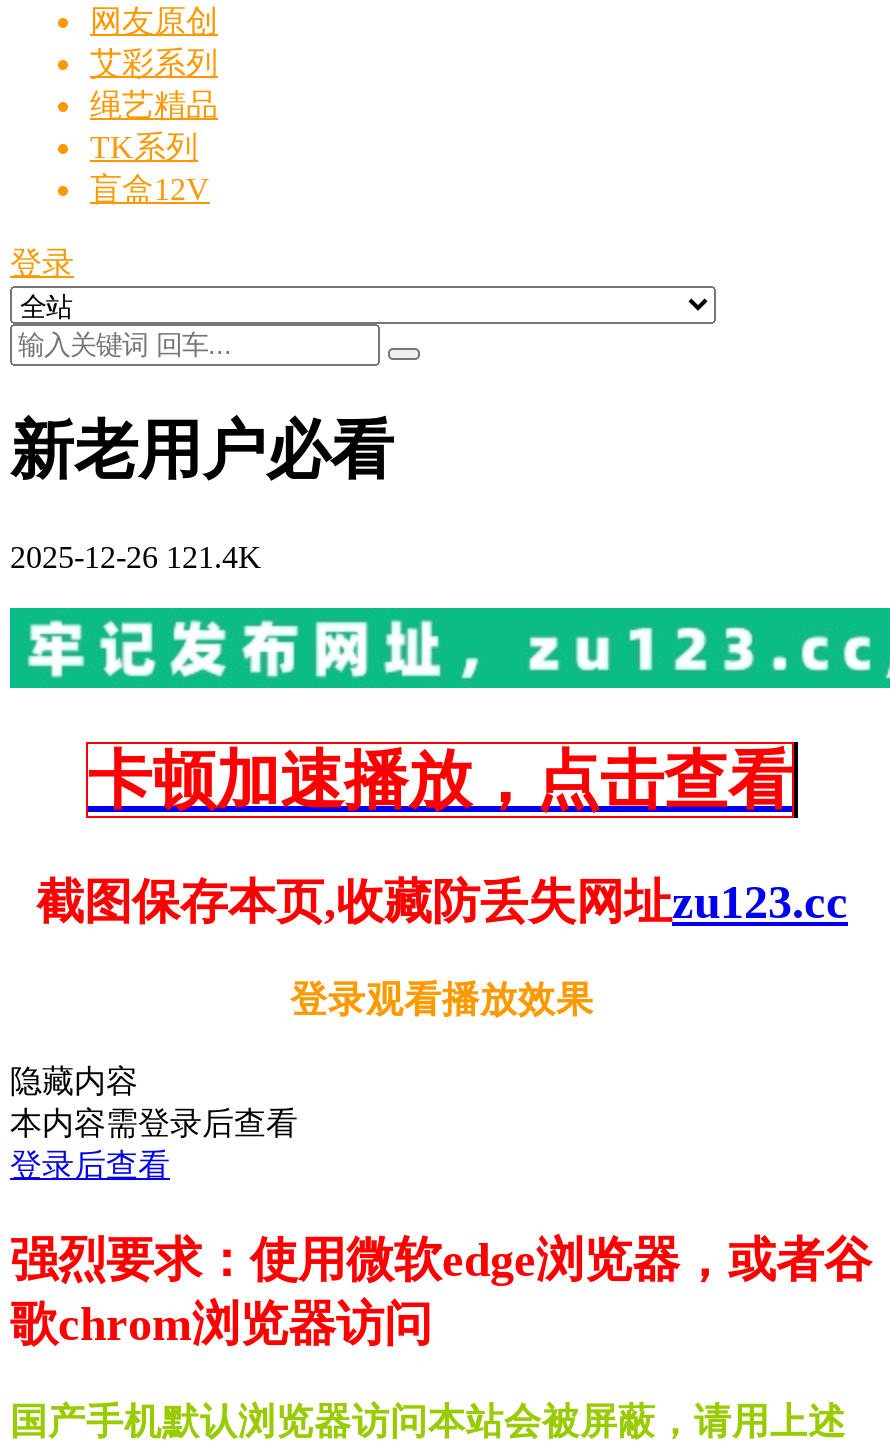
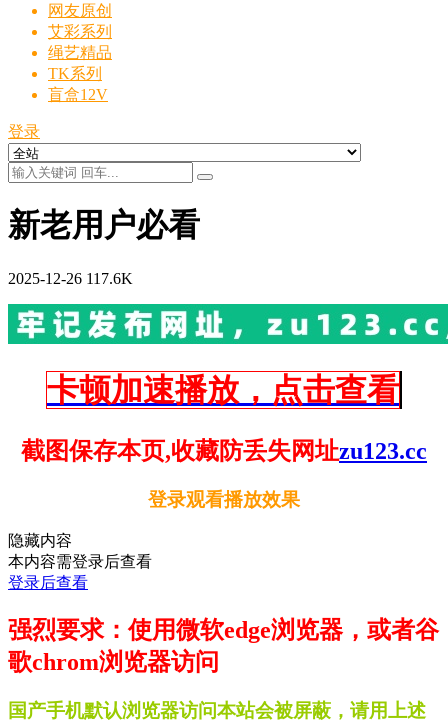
[10,540,262,574] 2025-12-26 121.4K -> [8,270,133,287] 2025-12-26 117.6K

